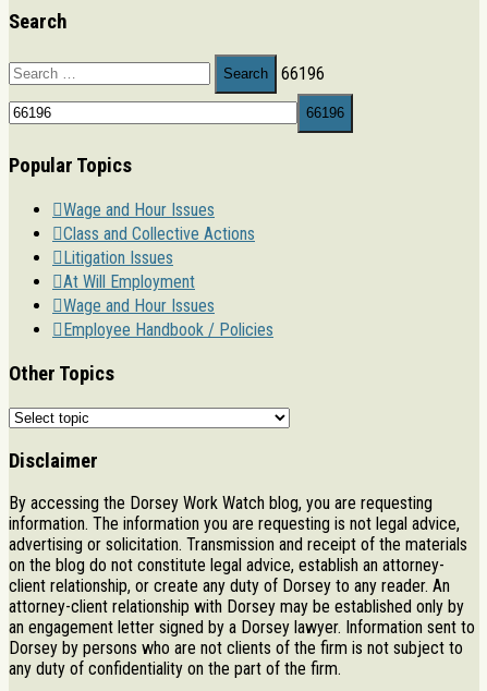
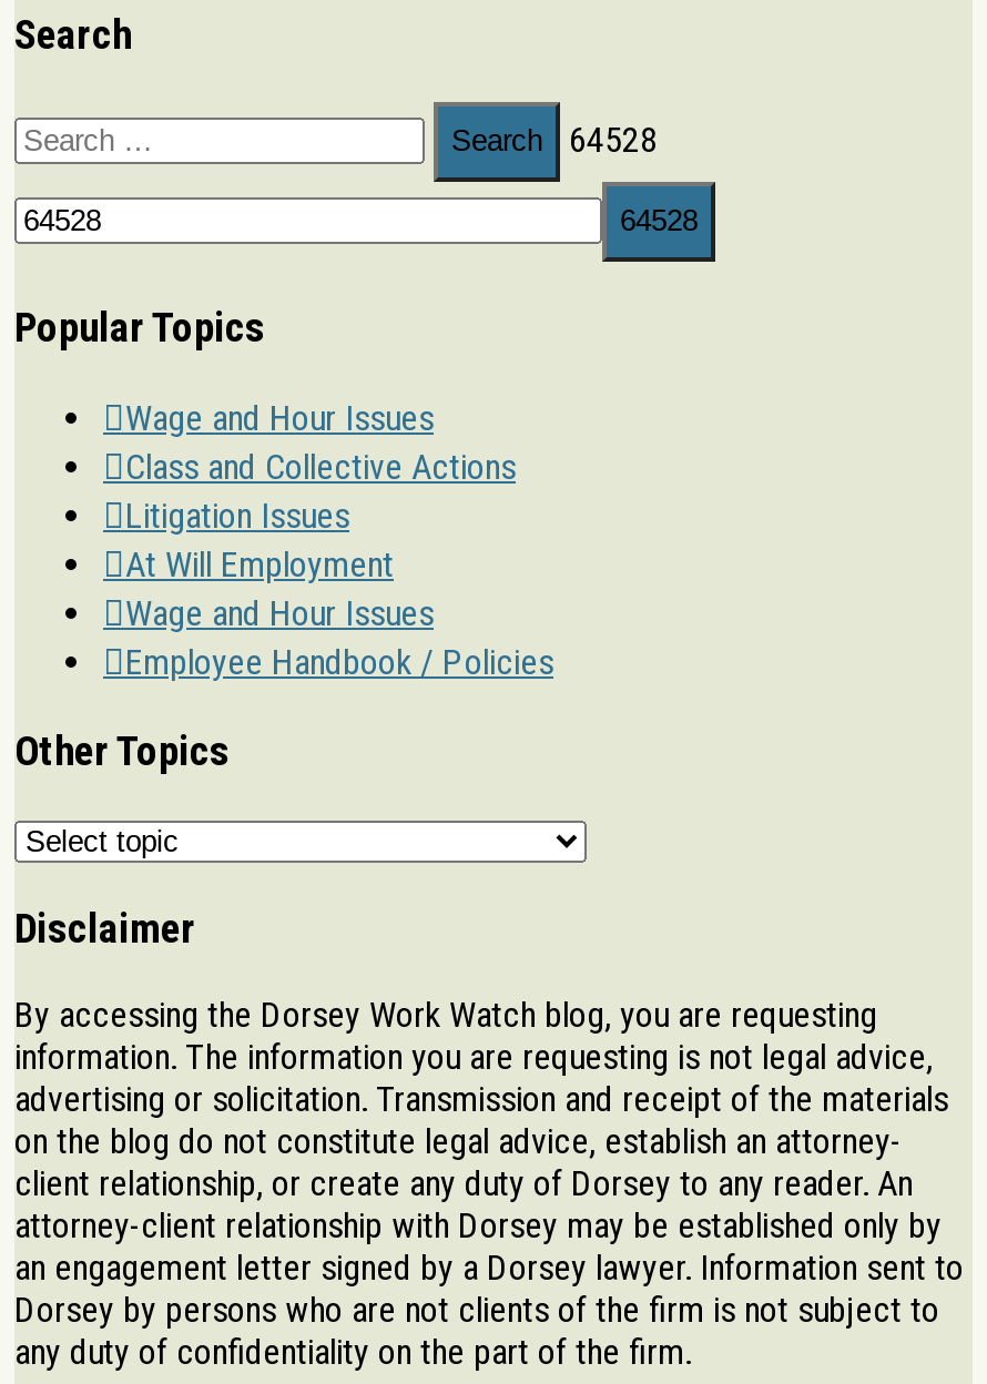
[281,63,325,83] 66196 -> [569,118,658,161] 64528

